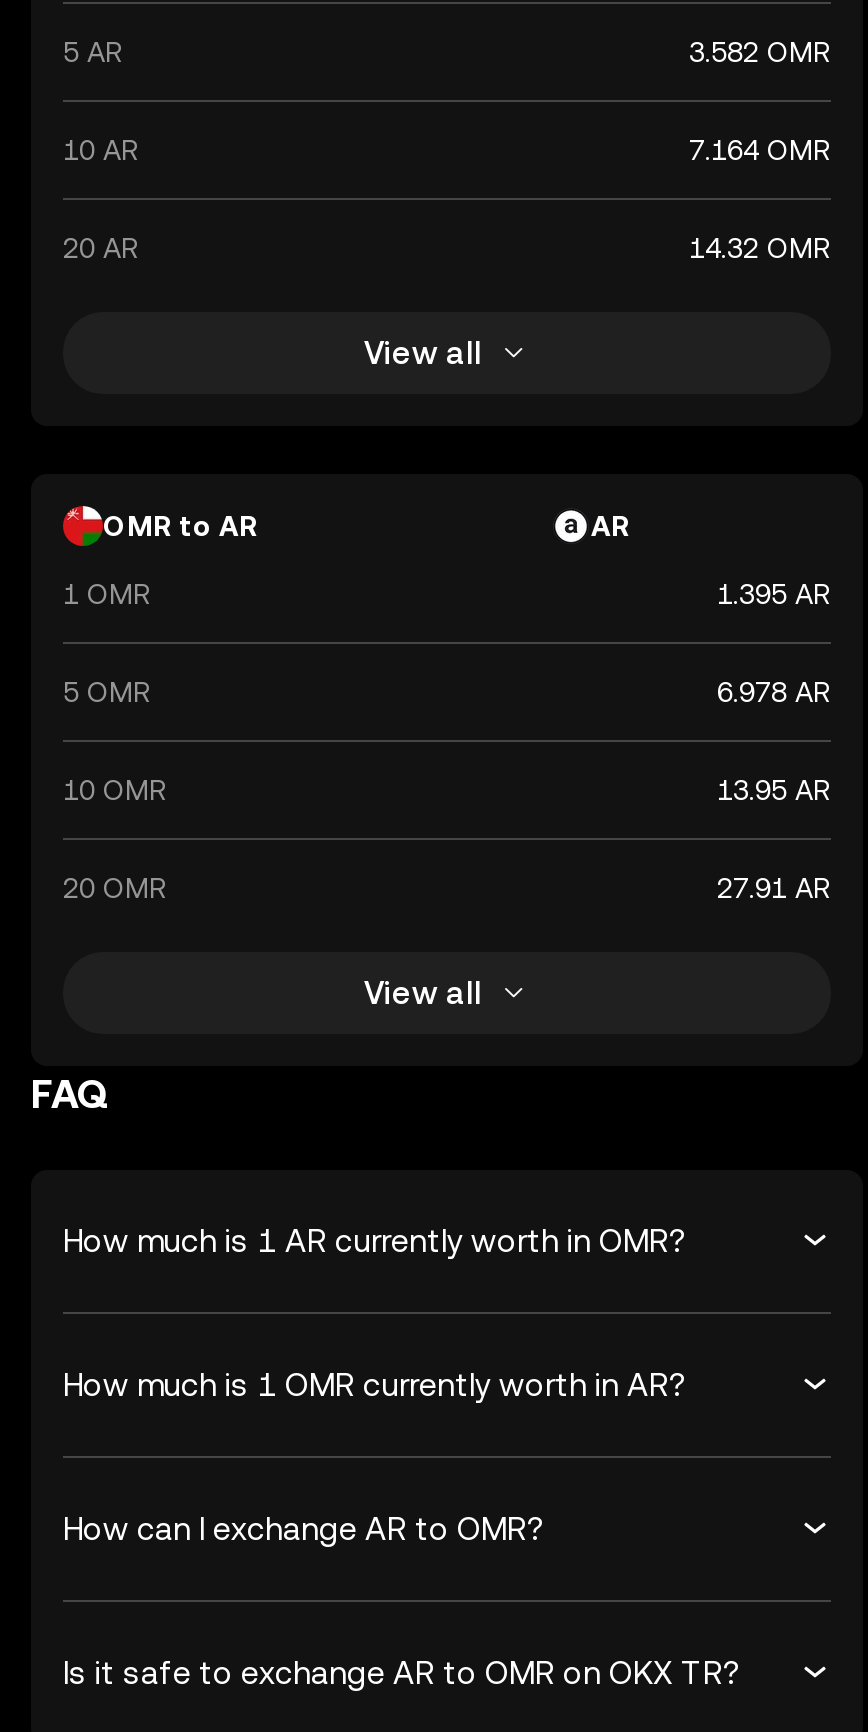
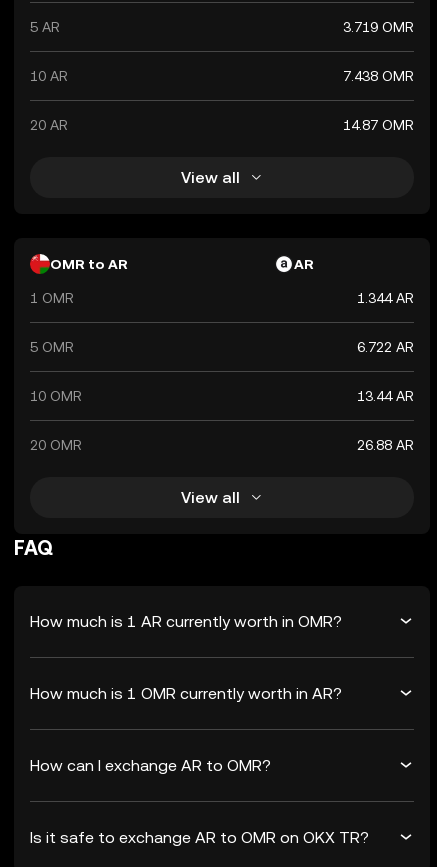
[689,36,831,68] 3.582 OMR -> [343,19,414,35] 3.719 OMR
[689,134,831,166] 7.164 OMR -> [343,68,414,84] 7.438 OMR
[689,232,831,264] 14.32 OMR -> [343,117,414,133] 14.87 OMR
[717,578,831,610] 1.395 AR -> [357,290,414,306] 1.344 AR
[717,676,831,708] 6.978 AR -> [357,339,414,355] 6.722 AR
[717,774,831,806] 13.95 AR -> [357,388,414,404] 13.44 AR
[717,872,831,904] 27.91 AR -> [357,437,414,453] 26.88 AR

